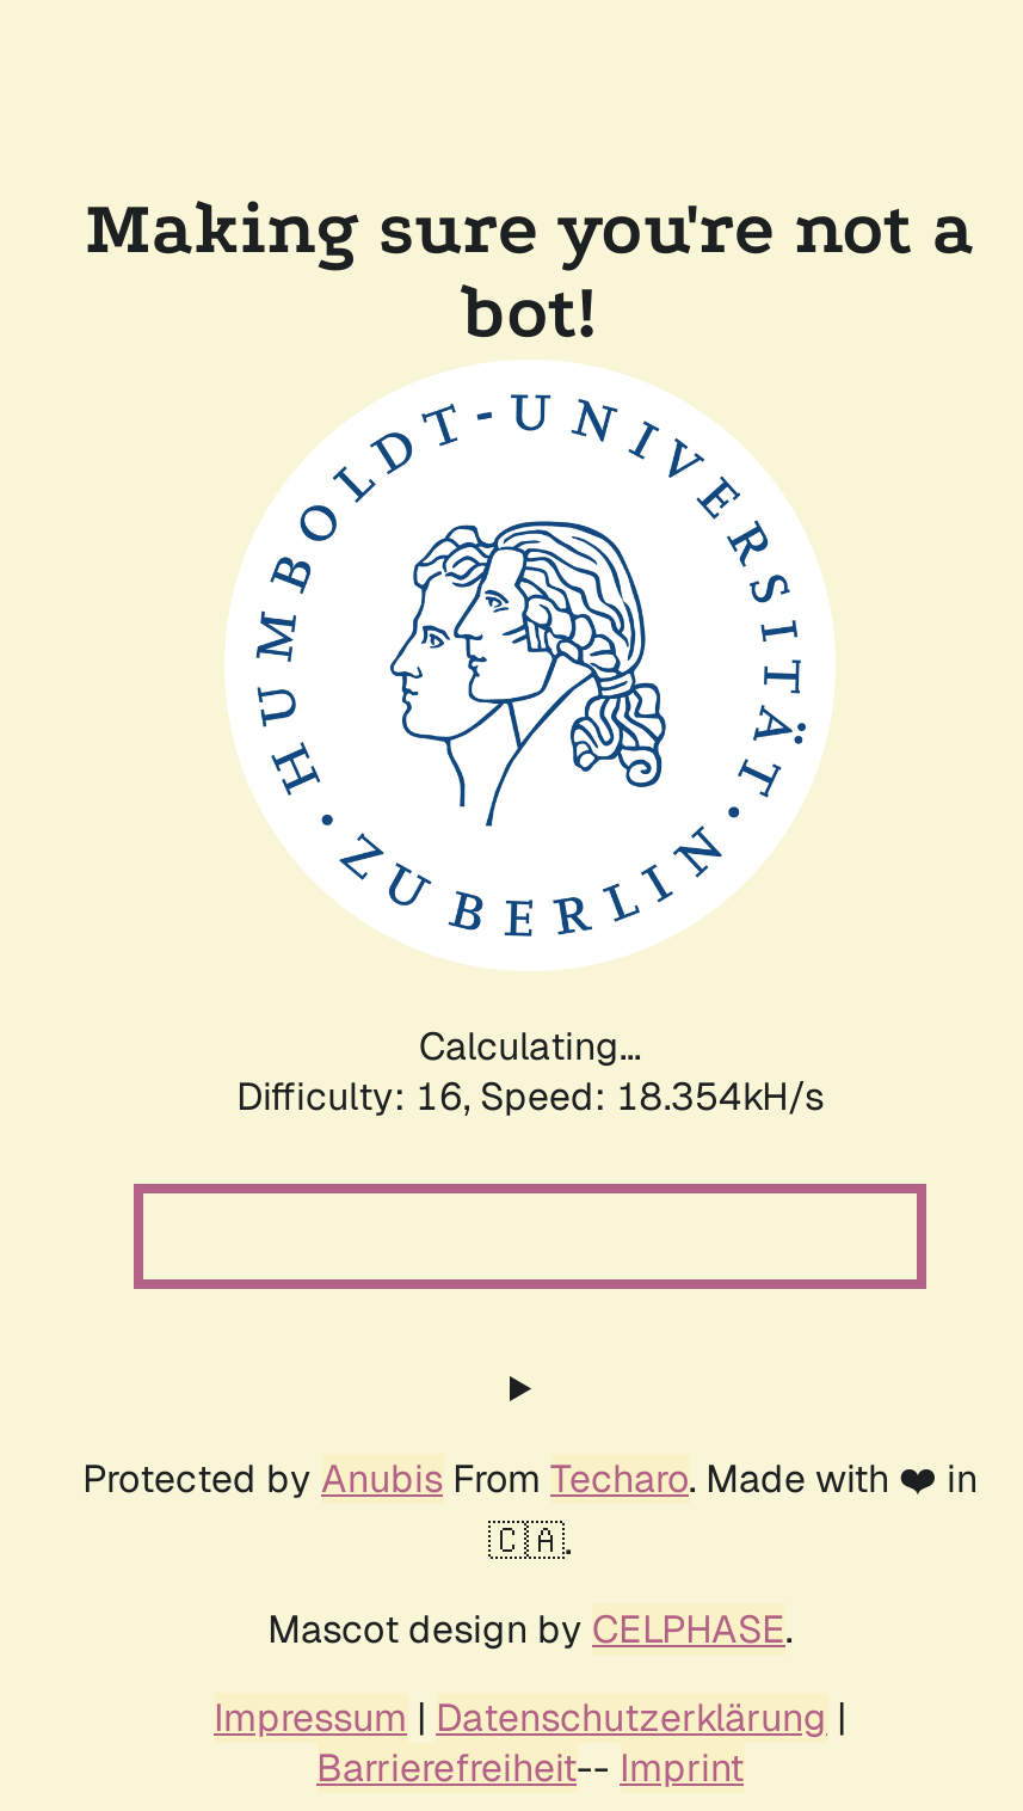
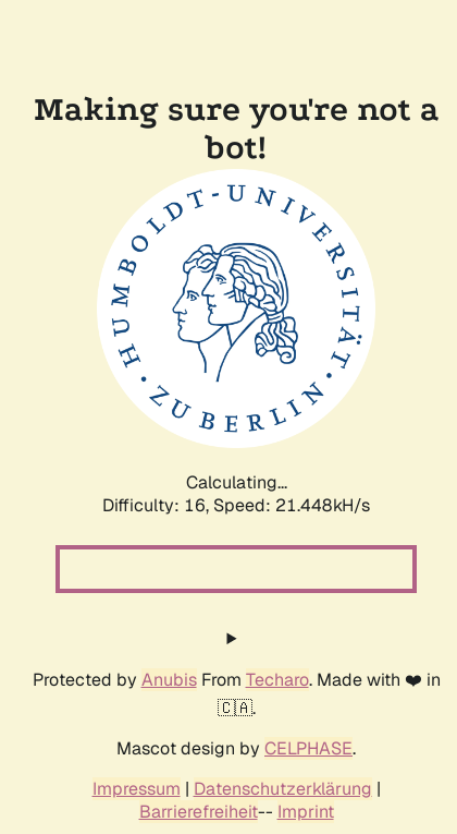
[236,1072,824,1122] Difficulty: 16, Speed: 18.354kH/s -> [102,494,370,517] Difficulty: 16, Speed: 21.448kH/s

